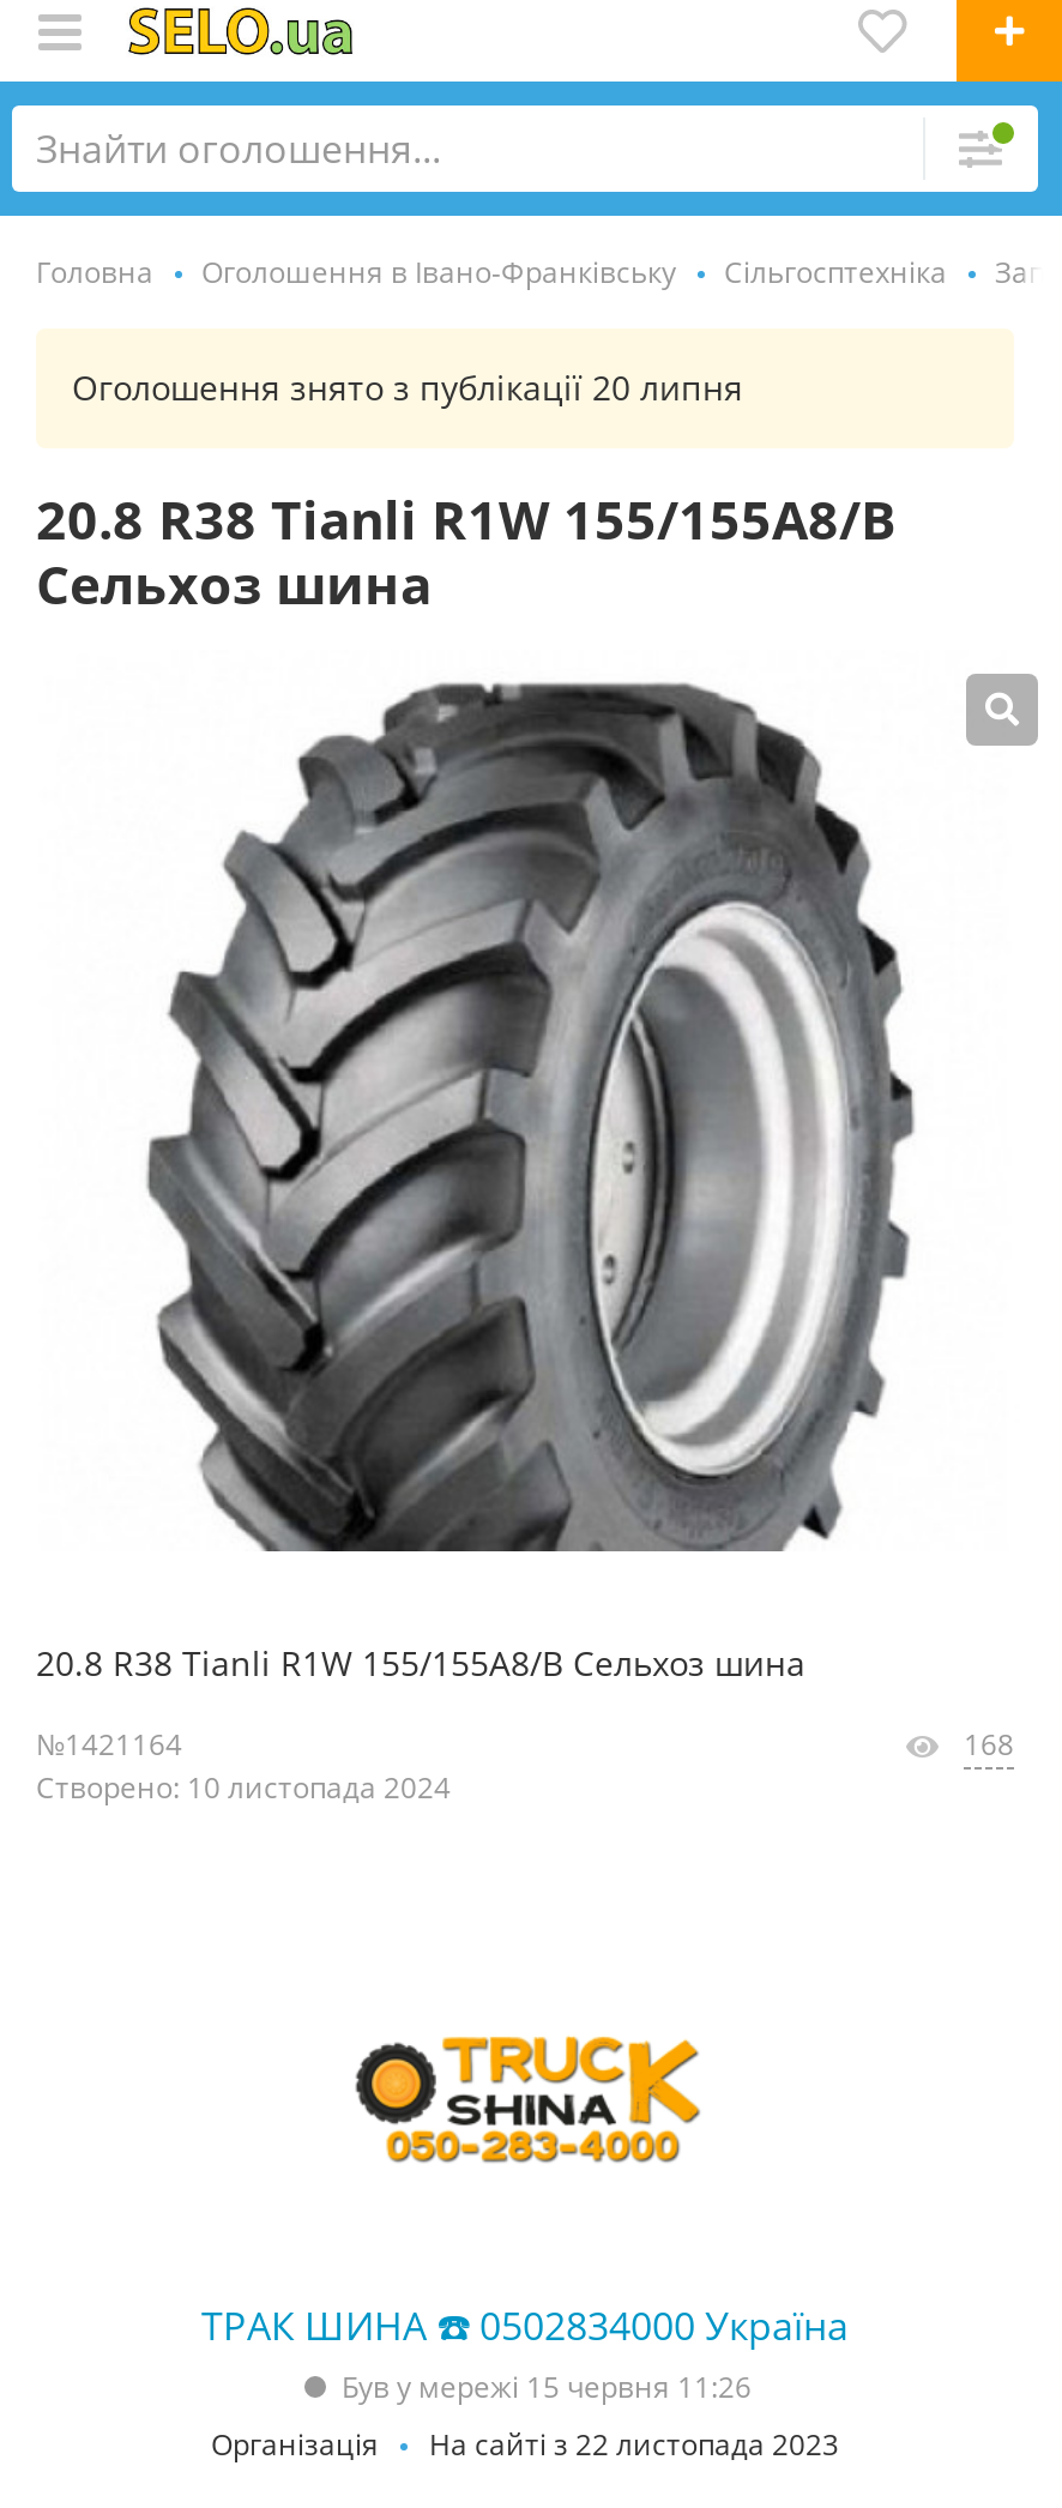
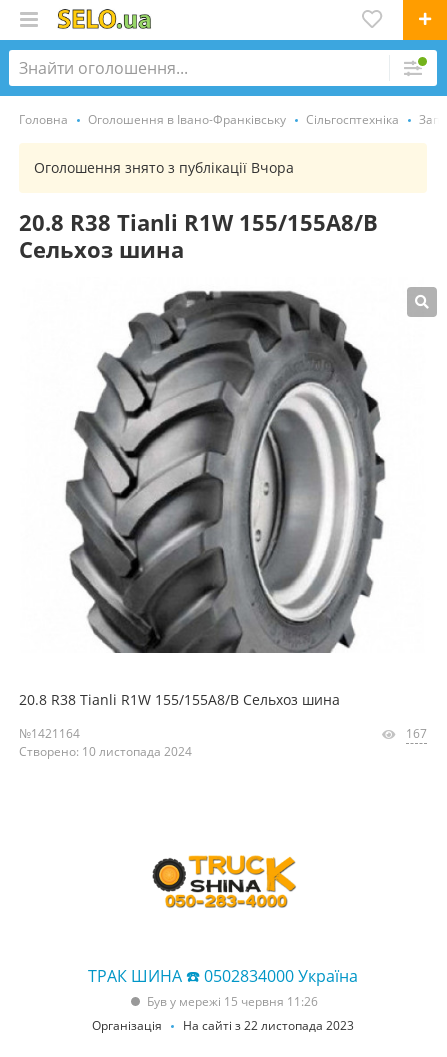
[72,364,743,410] Оголошення знято з публікації 20 липня -> [34,158,294,177] Оголошення знято з публікації Вчора
[964,1725,1014,1765] 168 -> [406,725,427,742] 167

